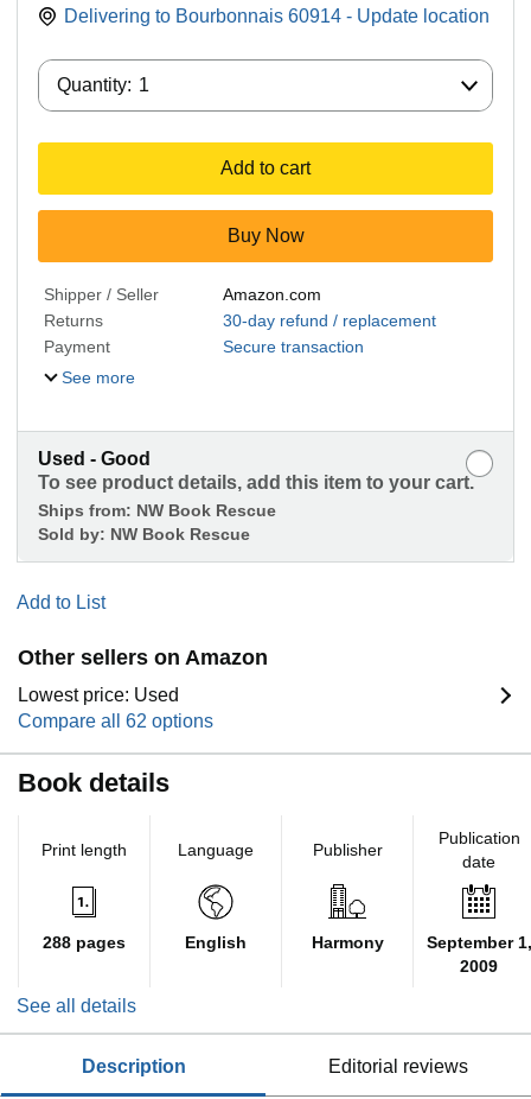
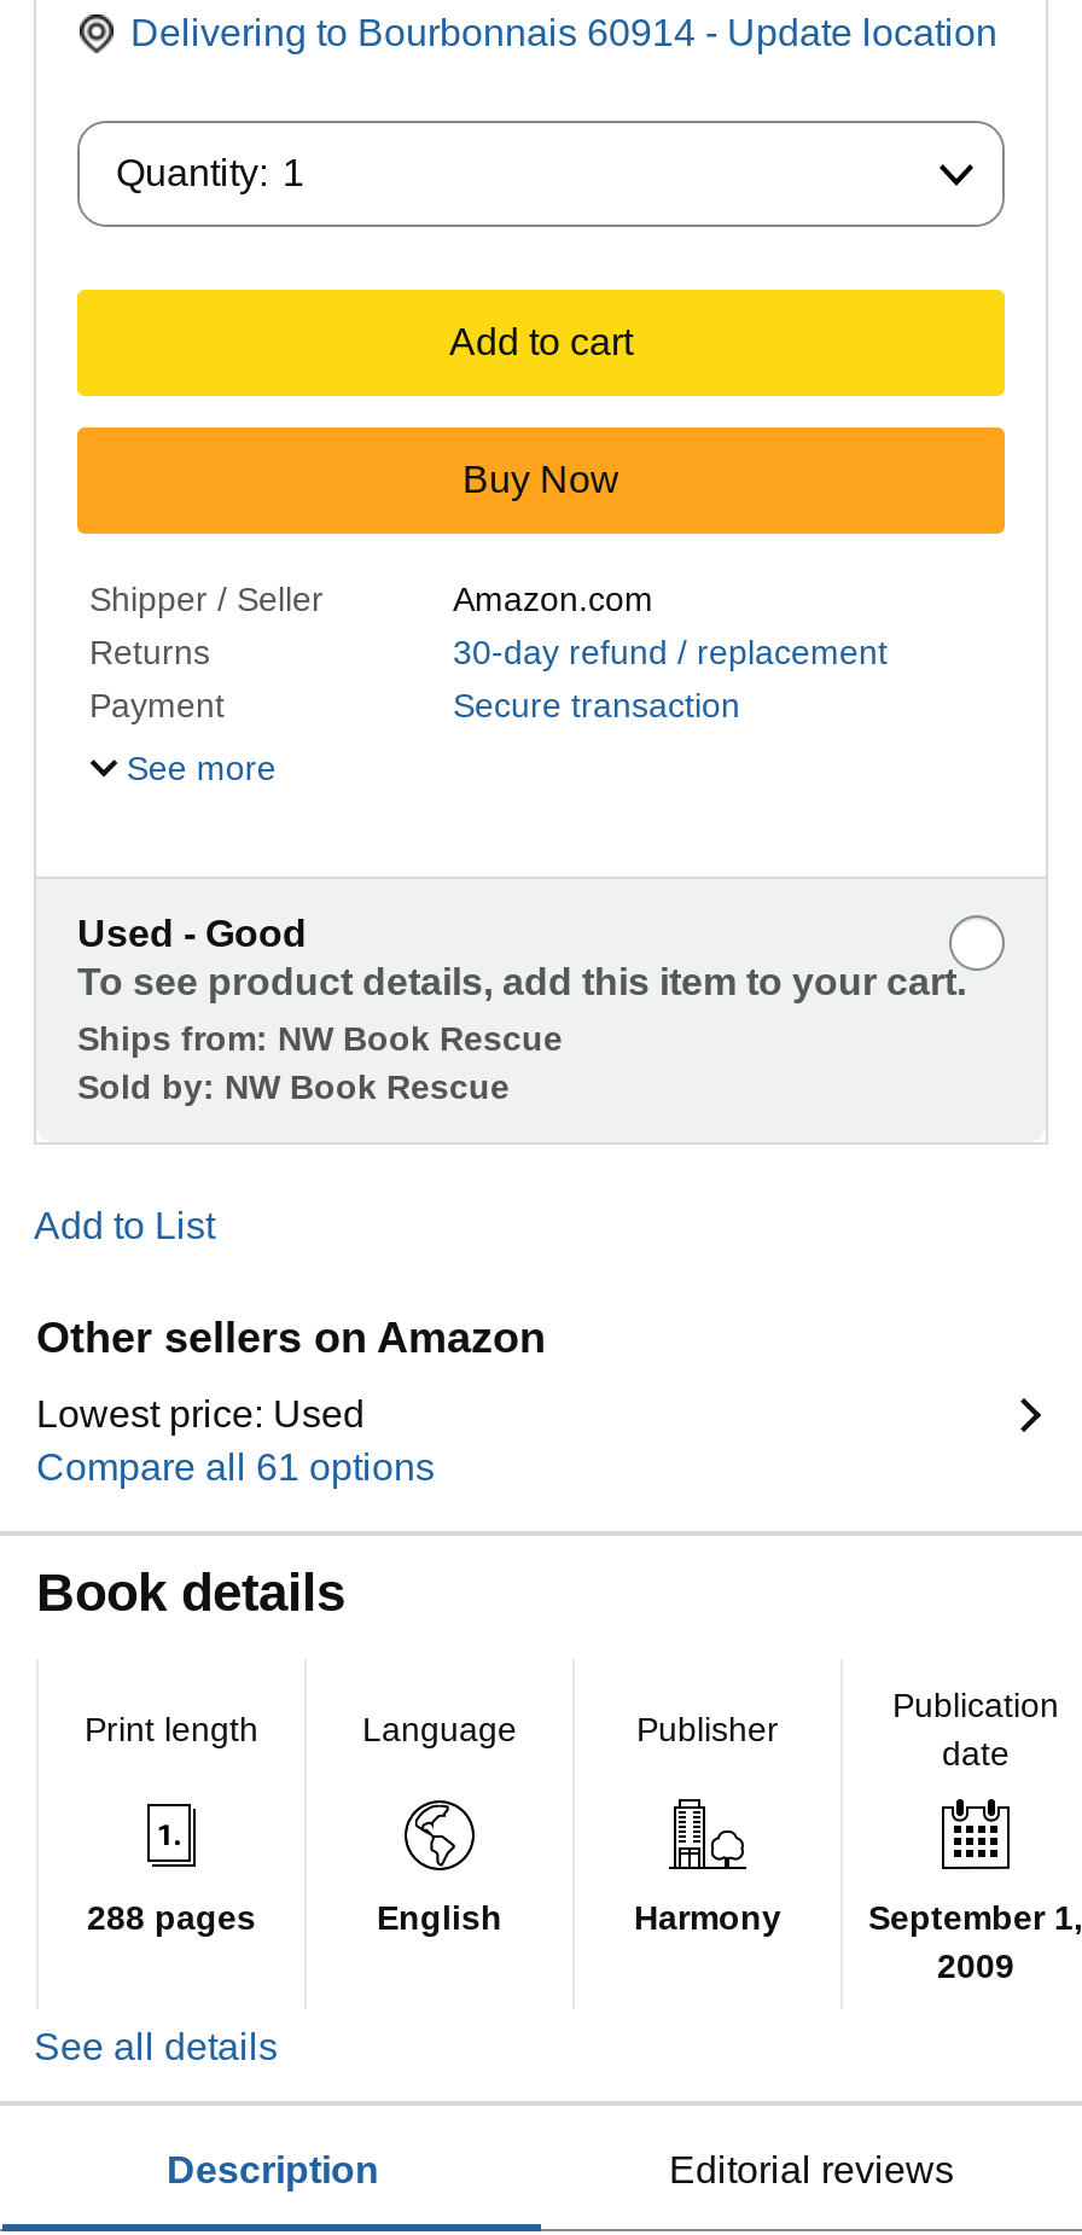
[18,711,213,731] Compare all 62 options -> [36,1447,435,1488] Compare all 61 options

